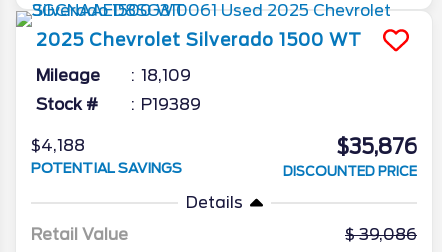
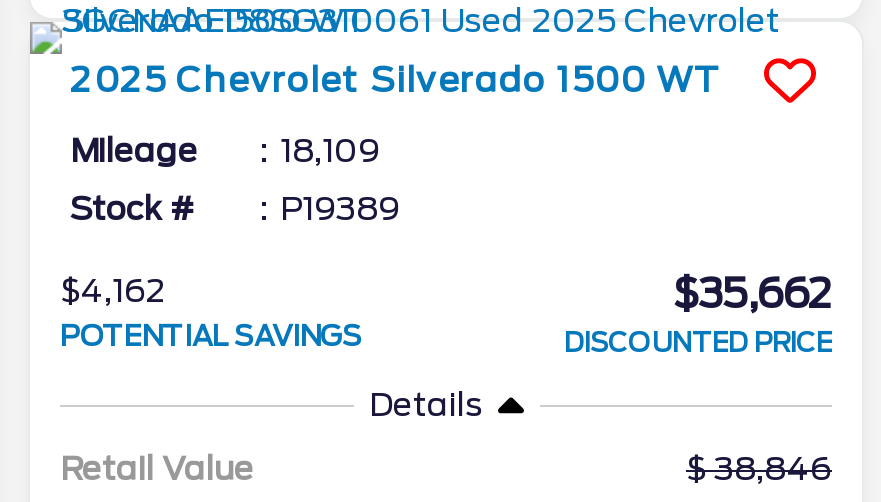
[31,136,85,155] $4,188 -> [60,273,166,311] $4,162
[336,135,417,159] $35,876 -> [672,271,832,319] $35,662
[355,225,417,244] 39,086 -> [706,451,832,489] 38,846

